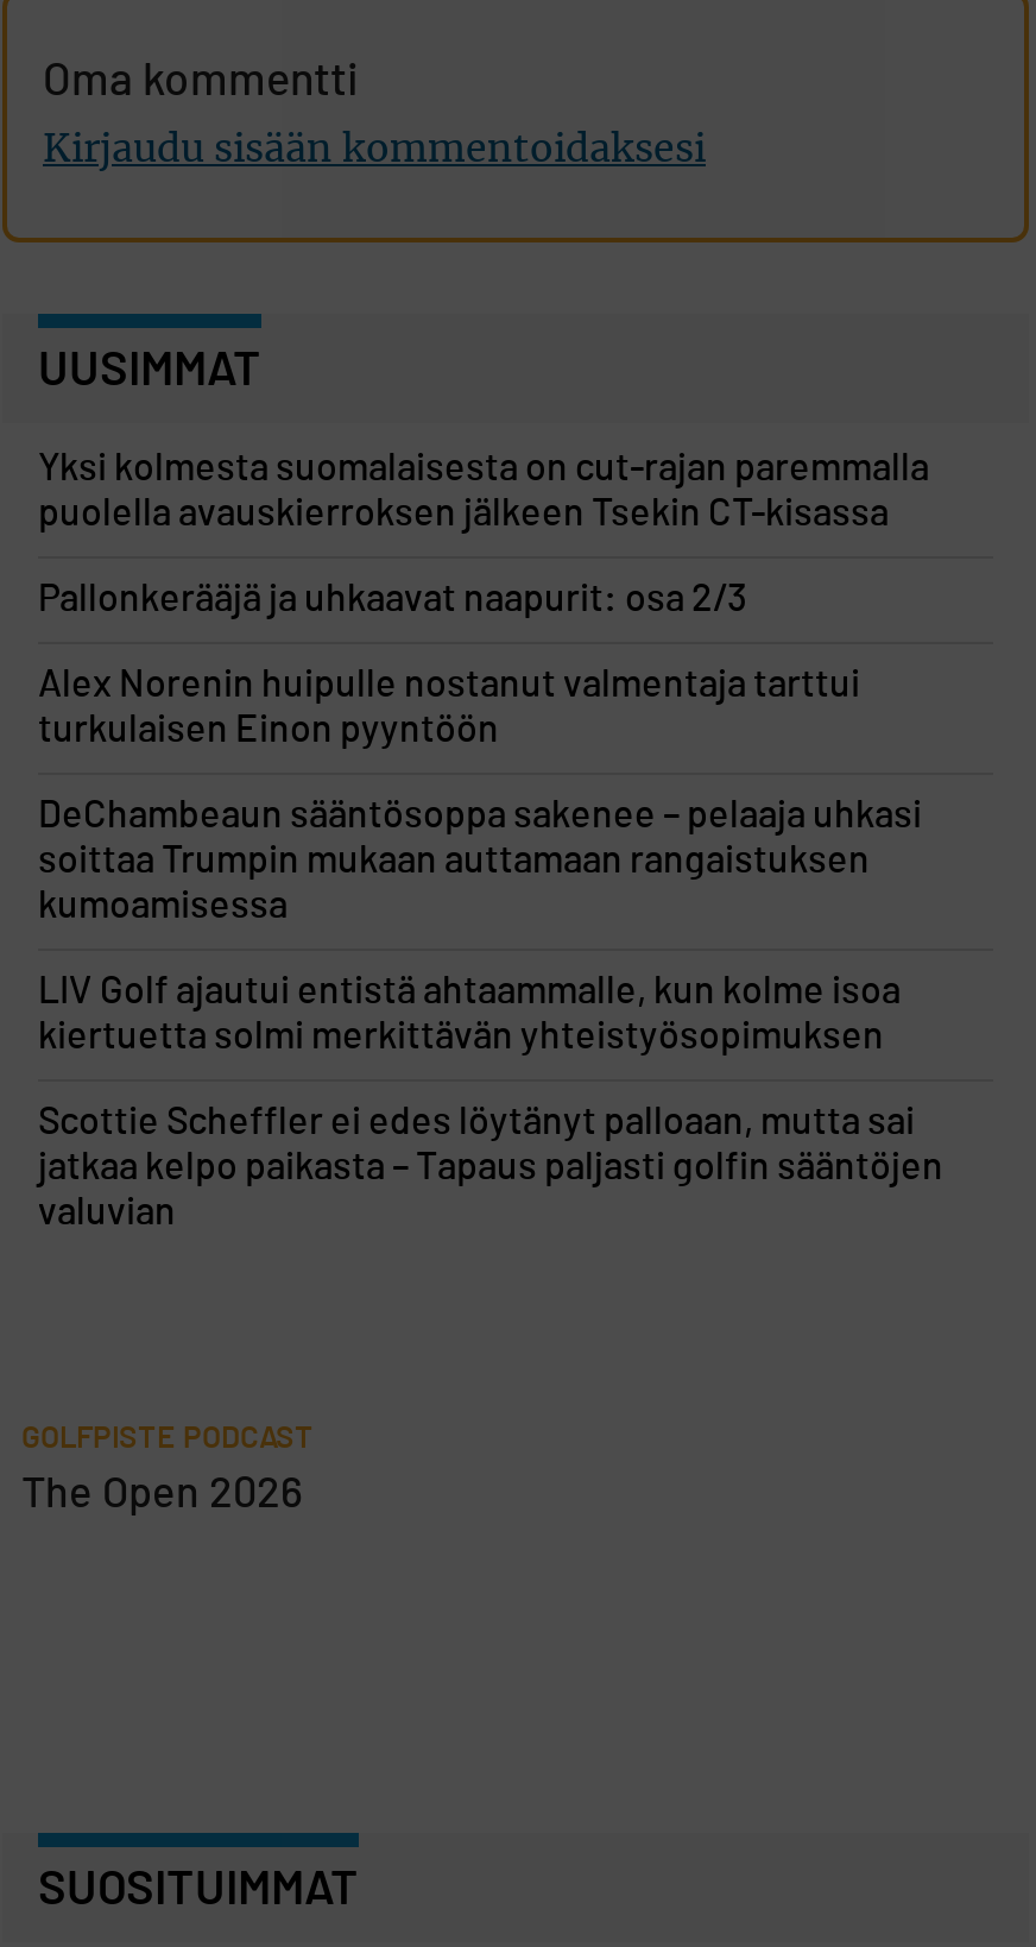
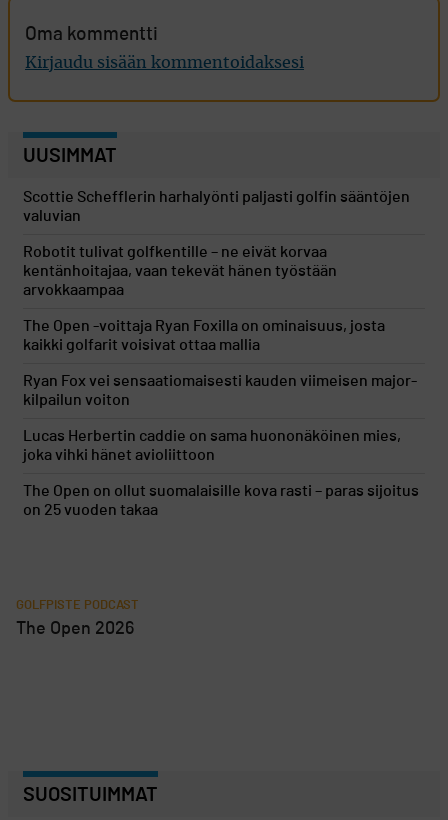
[38,450,943,1187] Yksi kolmesta suomalaisesta on cut-rajan paremmalla | puolella avauskierroksen jälkeen Tsekin CT-kisassa | Pallonkerääjä ja uhkaavat naapurit: osa 2/3 | Alex Norenin huipulle nostanut valmentaja tarttui | turkulaisen Einon pyyntöön | DeChambeaun sääntösoppa sakenee – pelaaja uhkasi | soittaa Trumpin mukaan auttamaan rangaistuksen | kumoamisessa | LIV Golf ajautui entistä ahtaammalle, kun kolme isoa | kiertuetta solmi merkittävän yhteistyösopimuksen | Scottie Scheffler ei edes löytänyt palloaan, mutta sai | jatkaa kelpo paikasta – Tapaus paljasti golfin sääntöjen -> [23,189,410,205] Scottie Schefflerin harhalyönti paljasti golfin sääntöjen
moved [38,1194,176,1232] -> [23,208,81,224]: valuvian
none -> [23,244,419,518] Robotit tulivat golfkentille – ne eivät korvaa | kentänhoitajaa, vaan tekevät hänen työstään | arvokkaampaa | The Open -voittaja Ryan Foxilla on ominaisuus, josta | kaikki golfarit voisivat ottaa mallia | Ryan Fox vei sensaatiomaisesti kauden viimeisen major- | kilpailun voiton | Lucas Herbertin caddie on sama huononäköinen mies, | joka vihki hänet avioliittoon | The Open on ollut suomalaisille kova rasti – paras sijoitus | on 25 vuoden takaa

